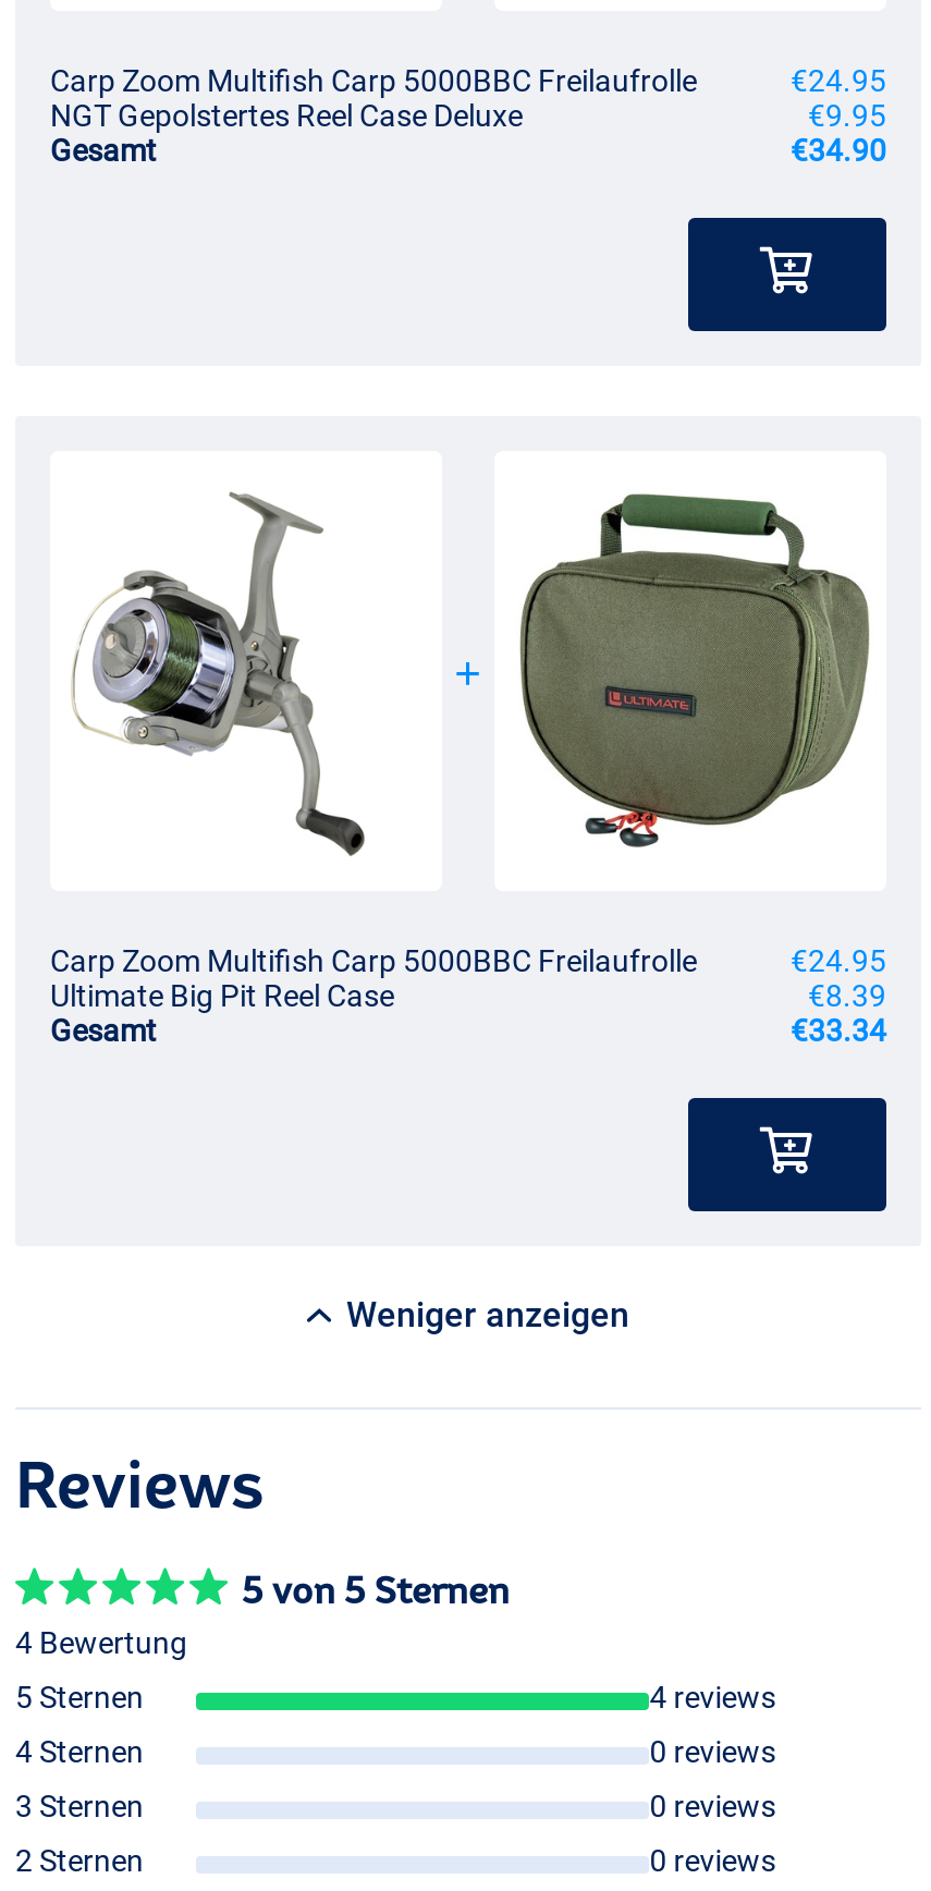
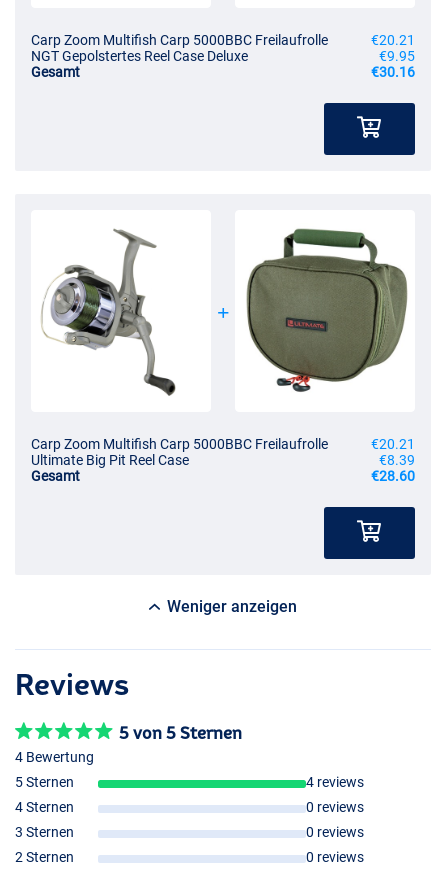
[791,63,886,98] €24.95 -> [371,32,415,48] €20.21
[791,133,886,168] €34.90 -> [371,64,415,80] €30.16
[791,944,886,978] €24.95 -> [371,436,415,452] €20.21
[791,1013,886,1048] €33.34 -> [371,468,415,484] €28.60

